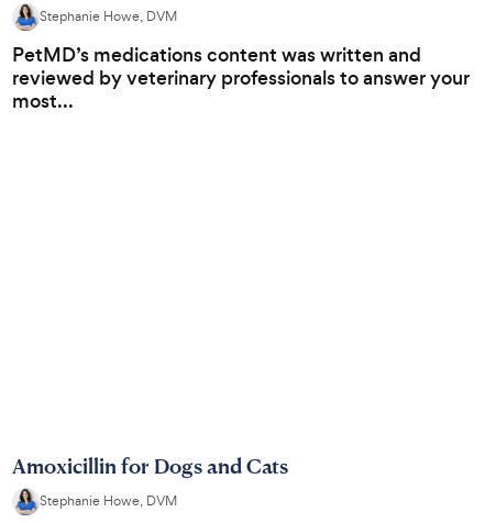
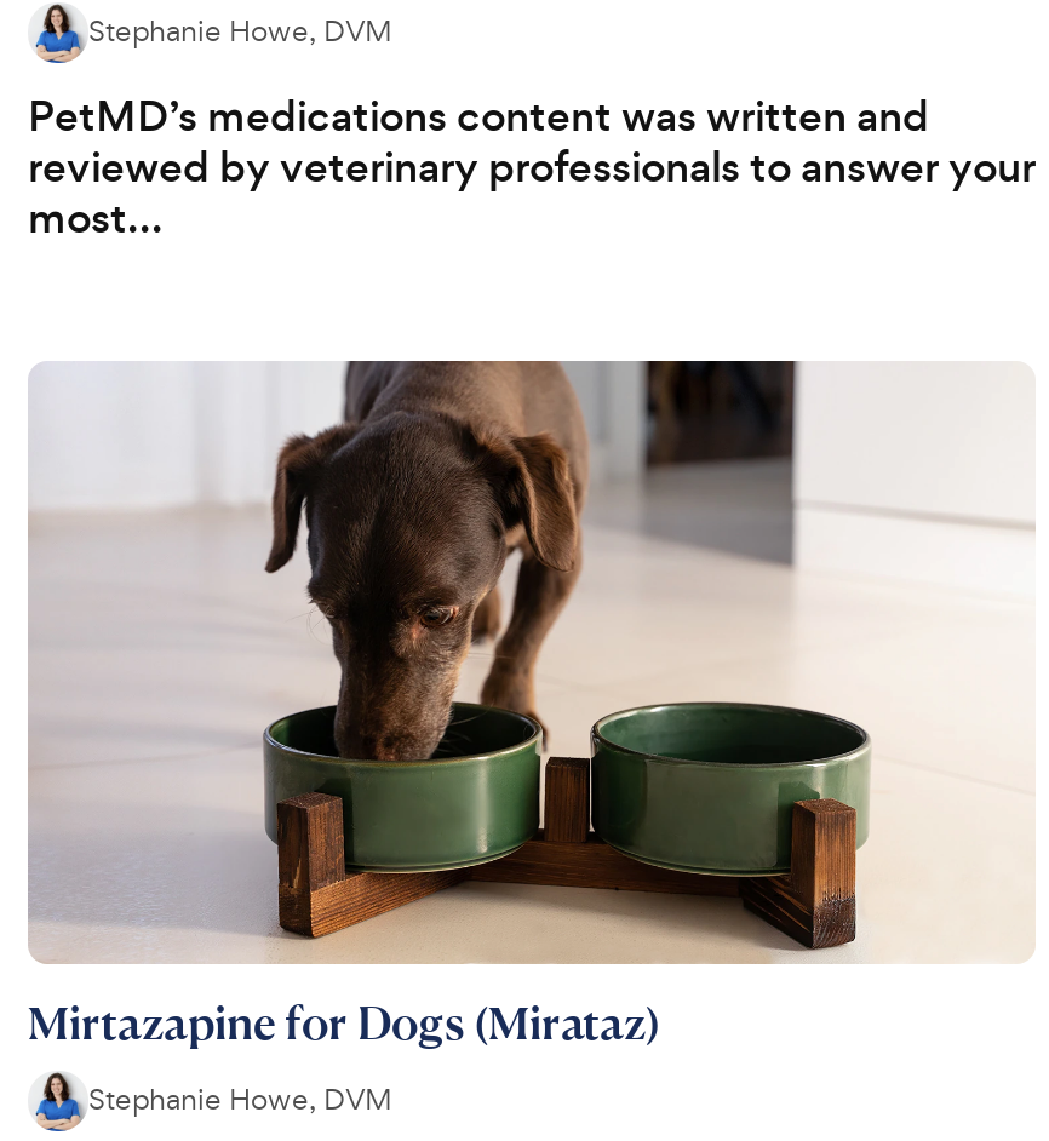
none -> [28,359,1036,967] [image]
[12,453,288,478] Amoxicillin for Dogs and Cats -> [28,994,660,1050] Mirtazapine for Dogs (Mirataz)

